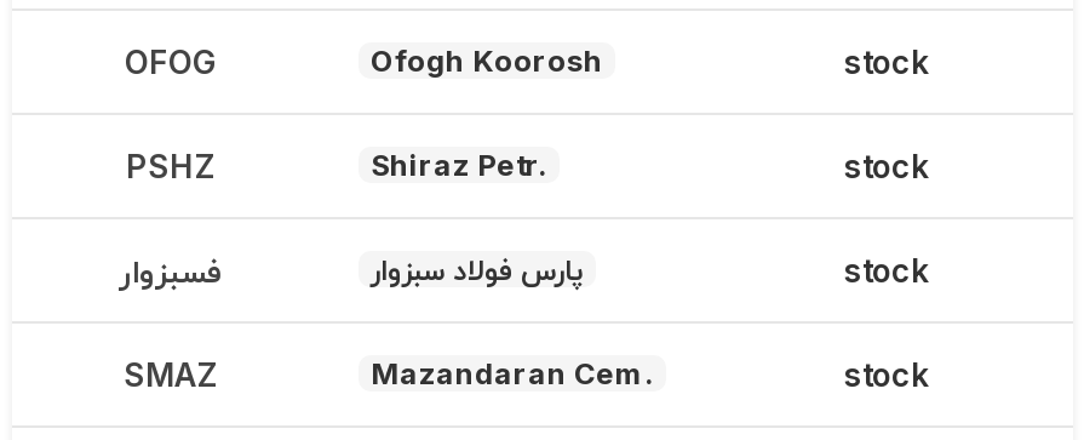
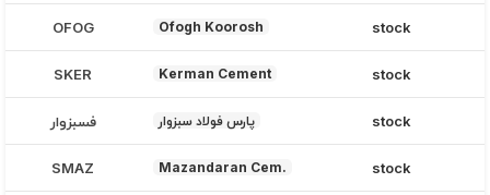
[126,147,547,185] PSHZ | Shiraz Petr. -> [54,65,271,83] SKER | Kerman Cement

